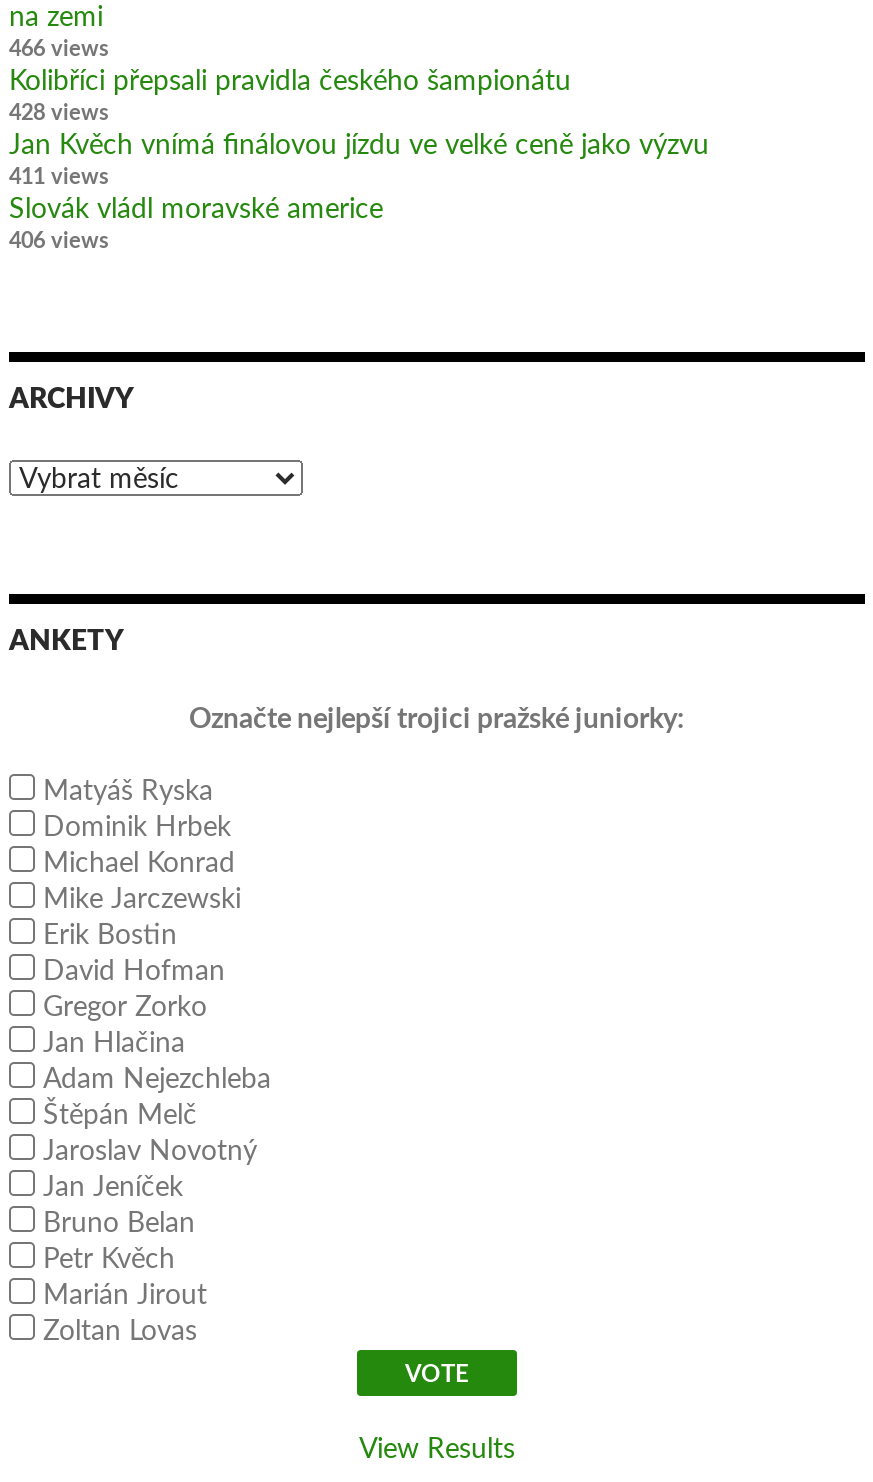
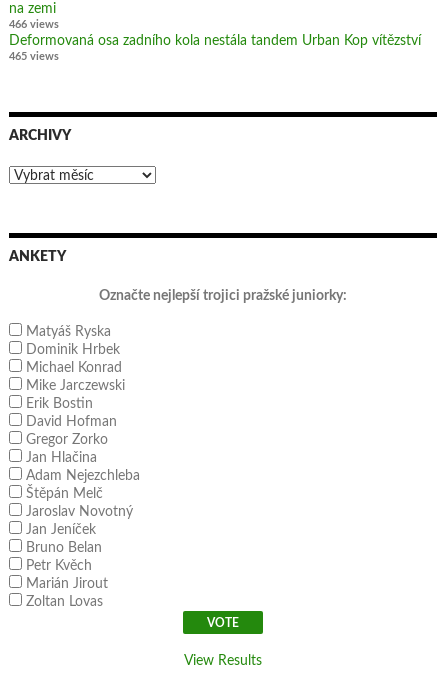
[9,69,709,253] Kolibříci přepsali pravidla českého šampionátu | 428 views | Jan Kvěch vnímá finálovou jízdu ve velké ceně jako výzvu | 411 views | Slovák vládl moravské americe | 406 views -> [9,34,421,62] Deformovaná osa zadního kola nestála tandem Urban Kop vítězství | 465 views

